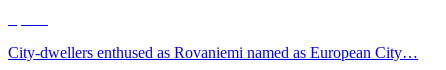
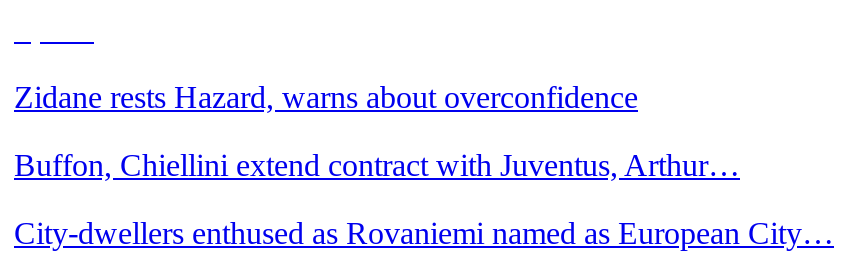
none -> [14,80,740,182] Zidane rests Hazard, warns about overconfidence | Buffon, Chiellini extend contract with Juventus, Arthur…

